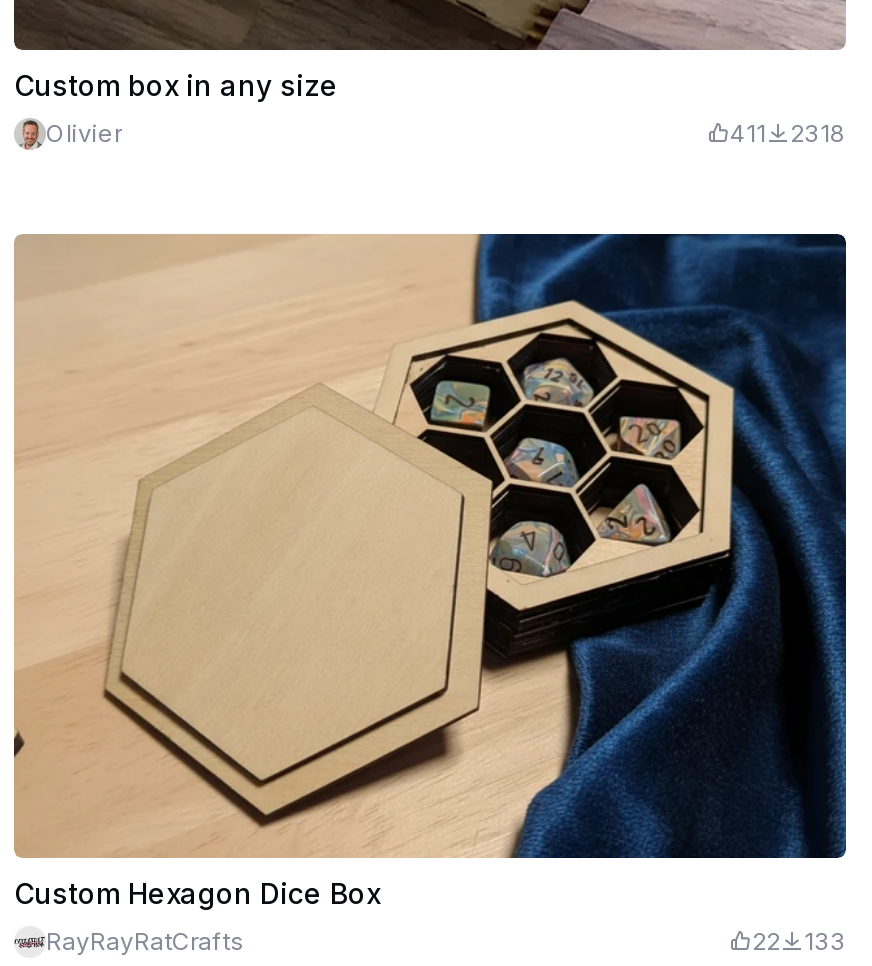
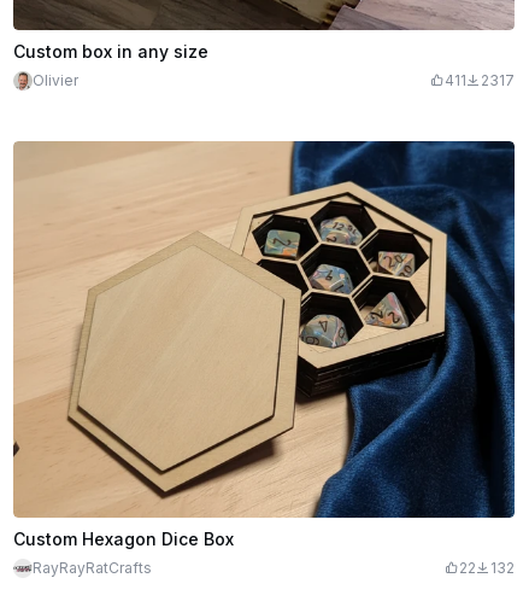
[730,118,846,148] 411 2318 -> [445,71,515,89] 411 2317
[752,926,846,956] 22 133 -> [459,559,515,577] 22 132

